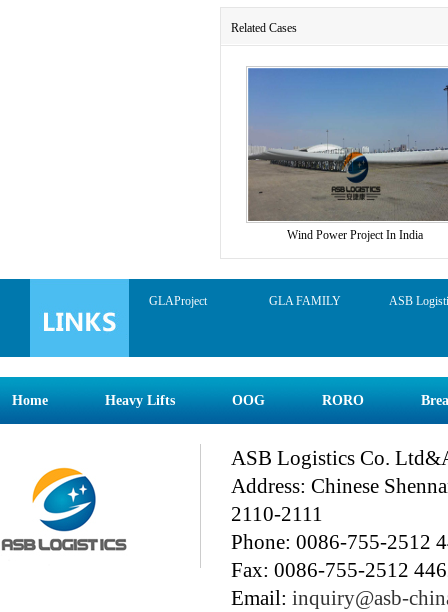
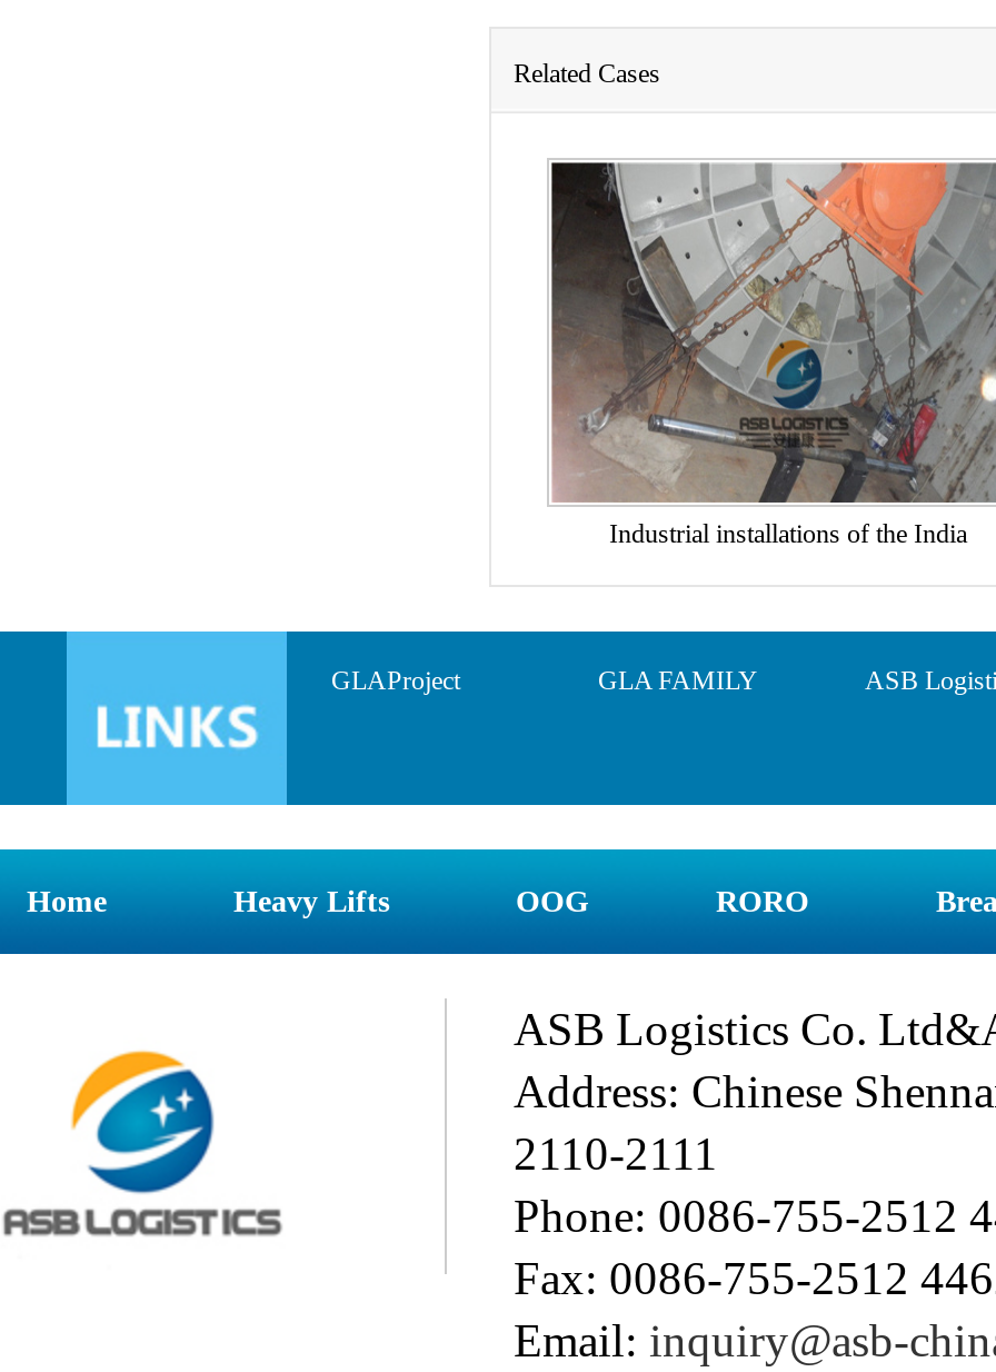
[248,67,445,242] [image] | Wind Power Project In India -> [549,160,989,549] [image] | Industrial installations of the India

